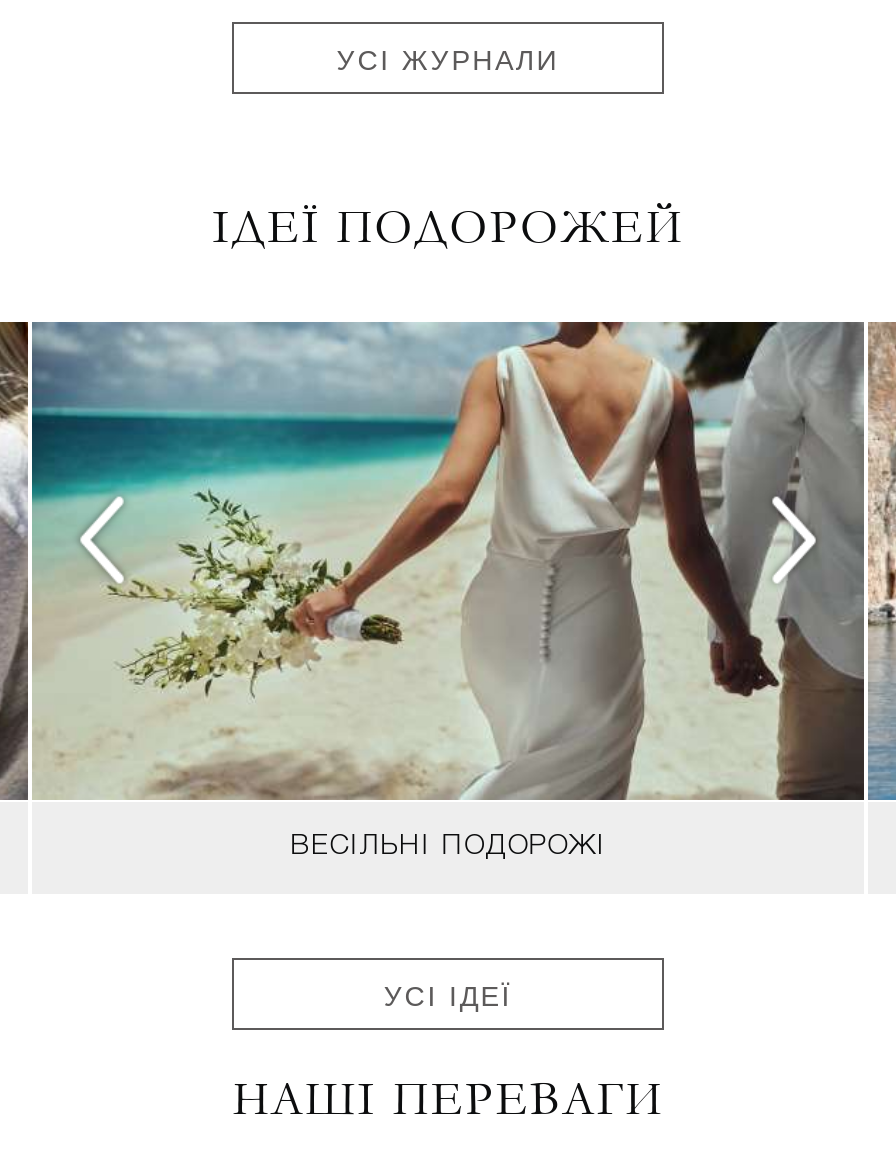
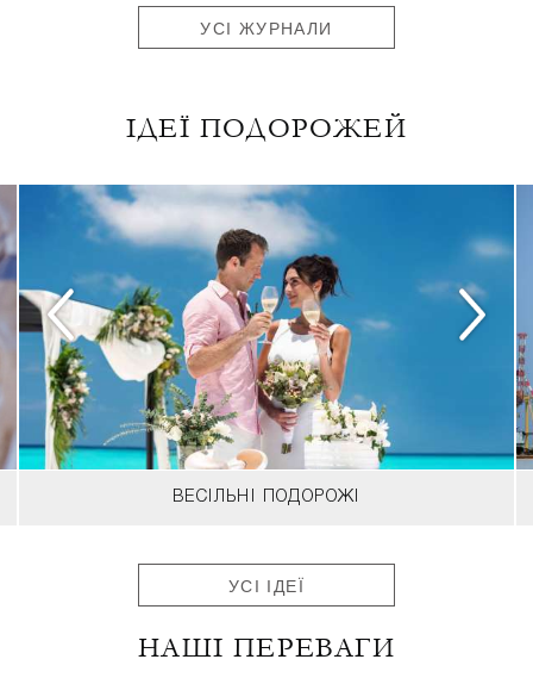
[6,320,890,802] [image] -> [4,184,529,471] [image]

